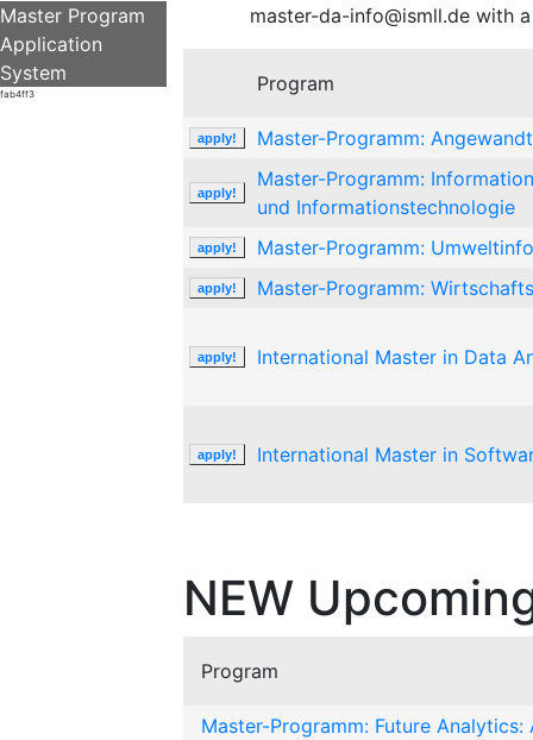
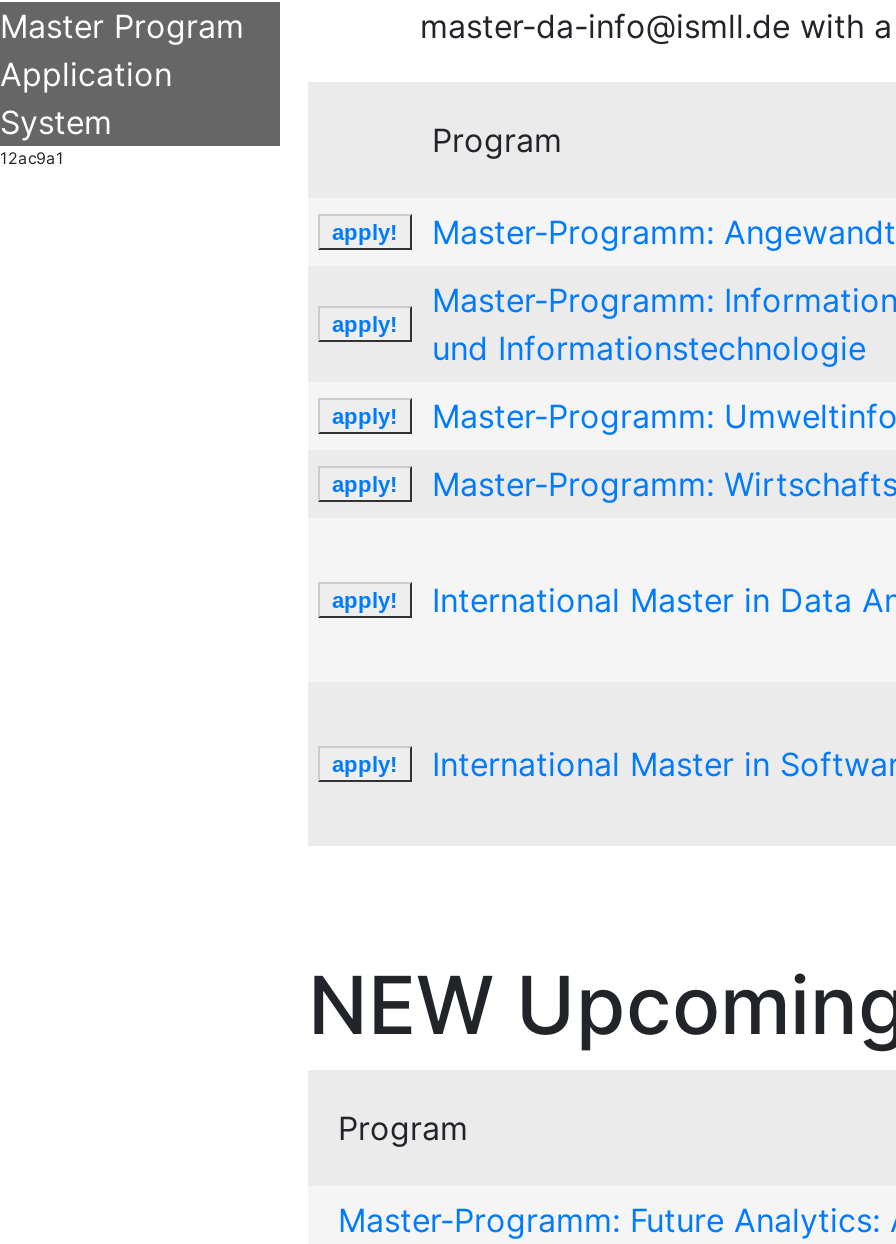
[0,88,35,100] fab4ff3 -> [0,148,64,168] 12ac9a1

